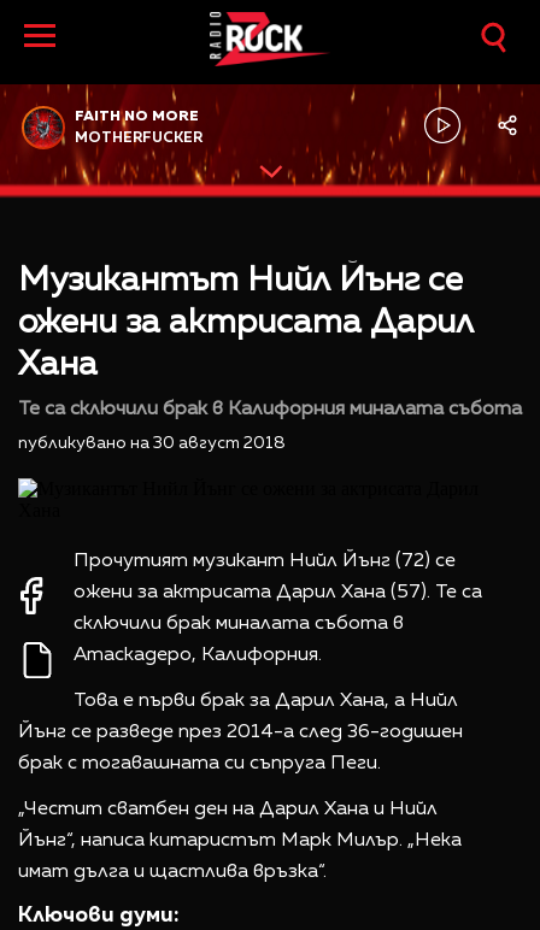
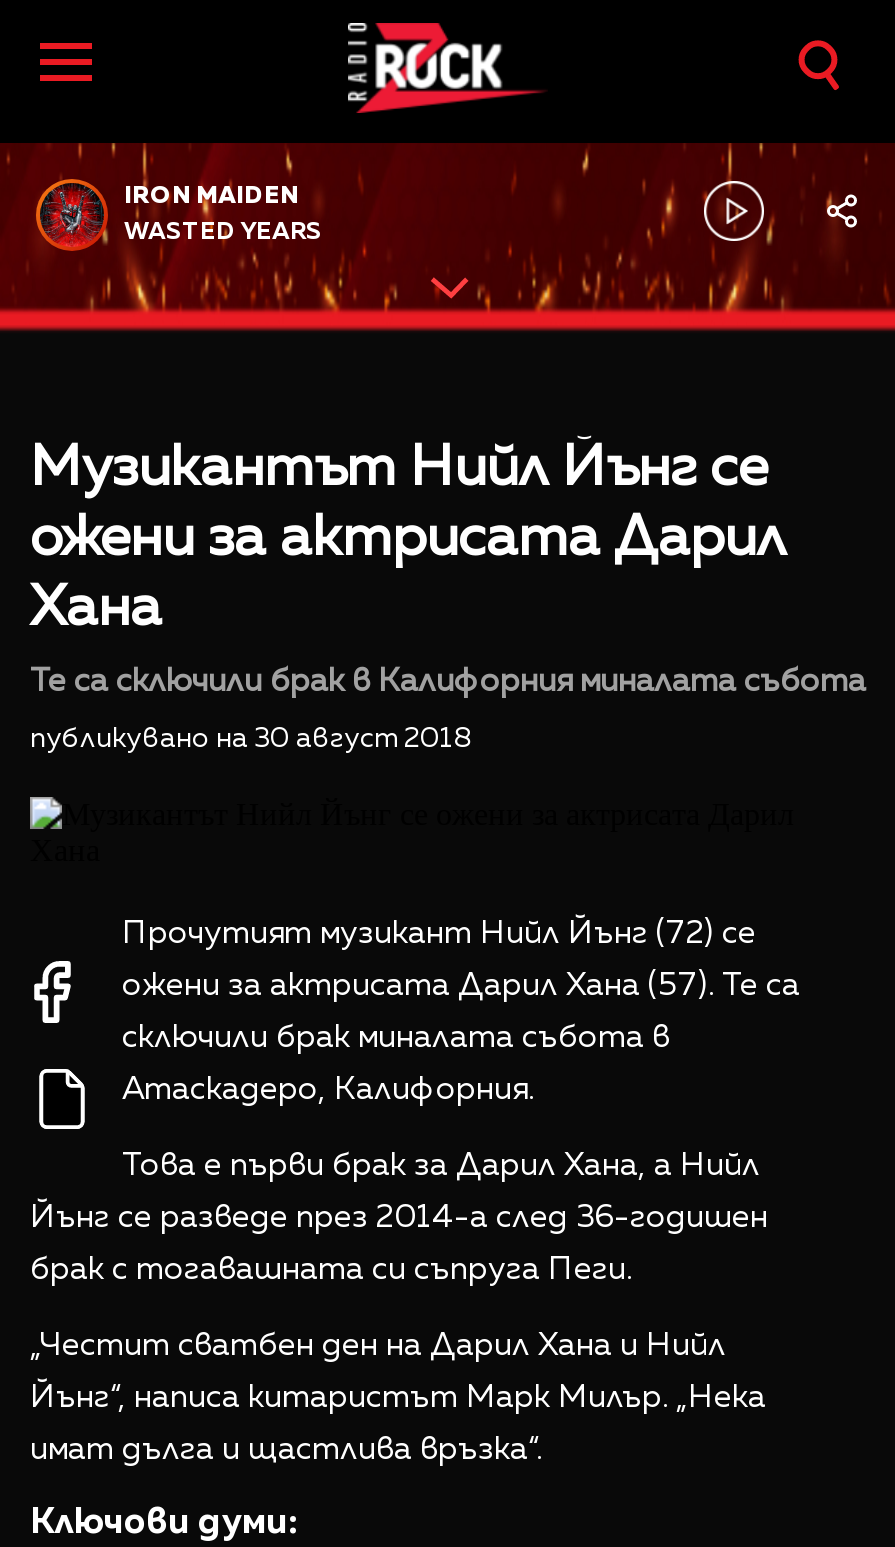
[75,110,199,124] FAITH NO MORE -> [124,185,298,209] IRON MAIDEN
[75,131,202,146] MOTHERFUCKER -> [124,221,322,245] WASTED YEARS

